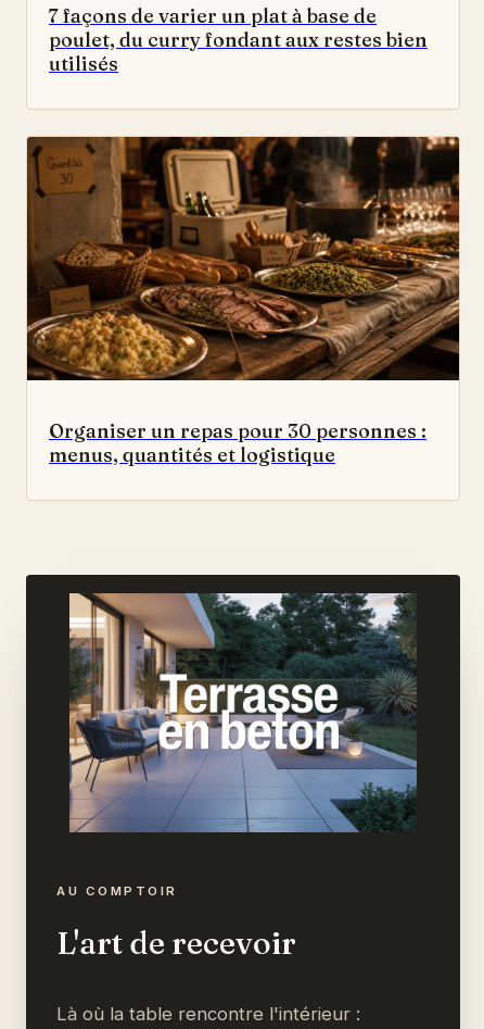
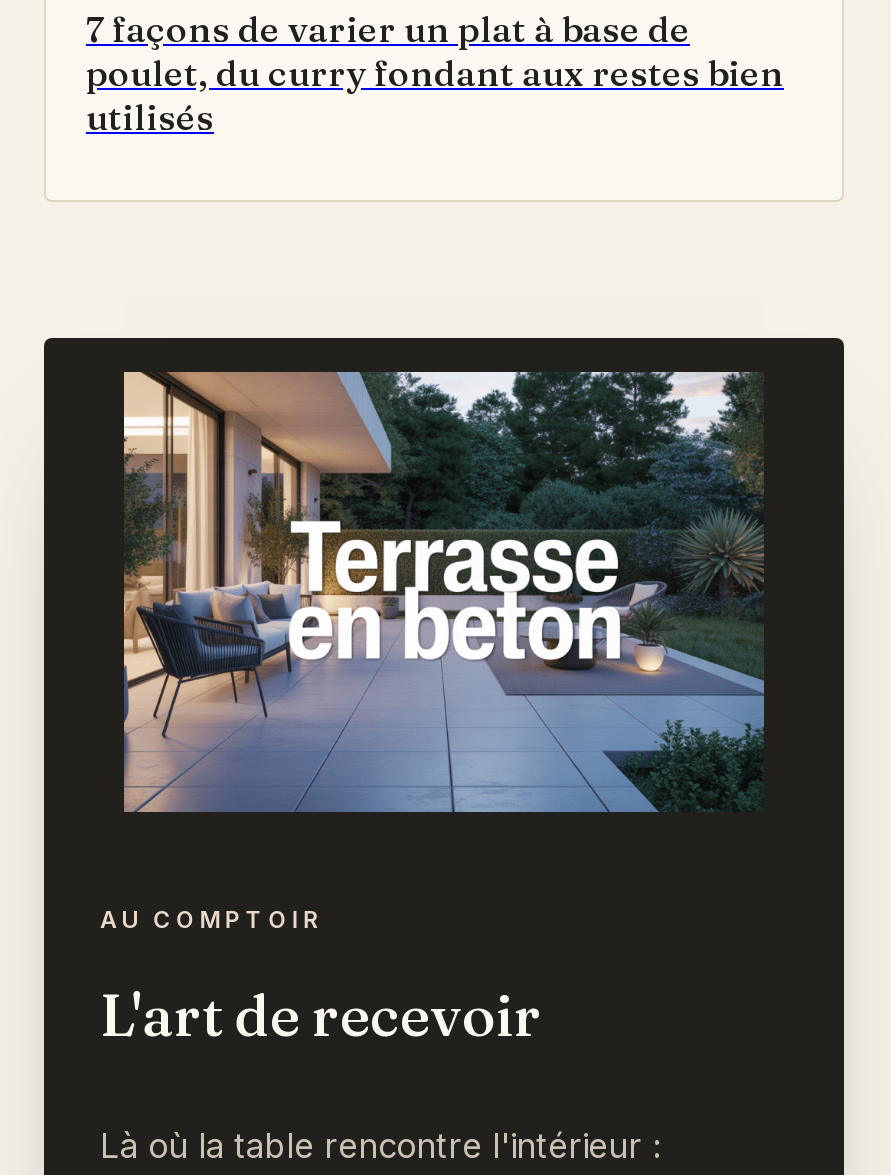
[26,136,460,467] [image] | Organiser un repas pour 30 personnes : | menus, quantités et logistique -> none

